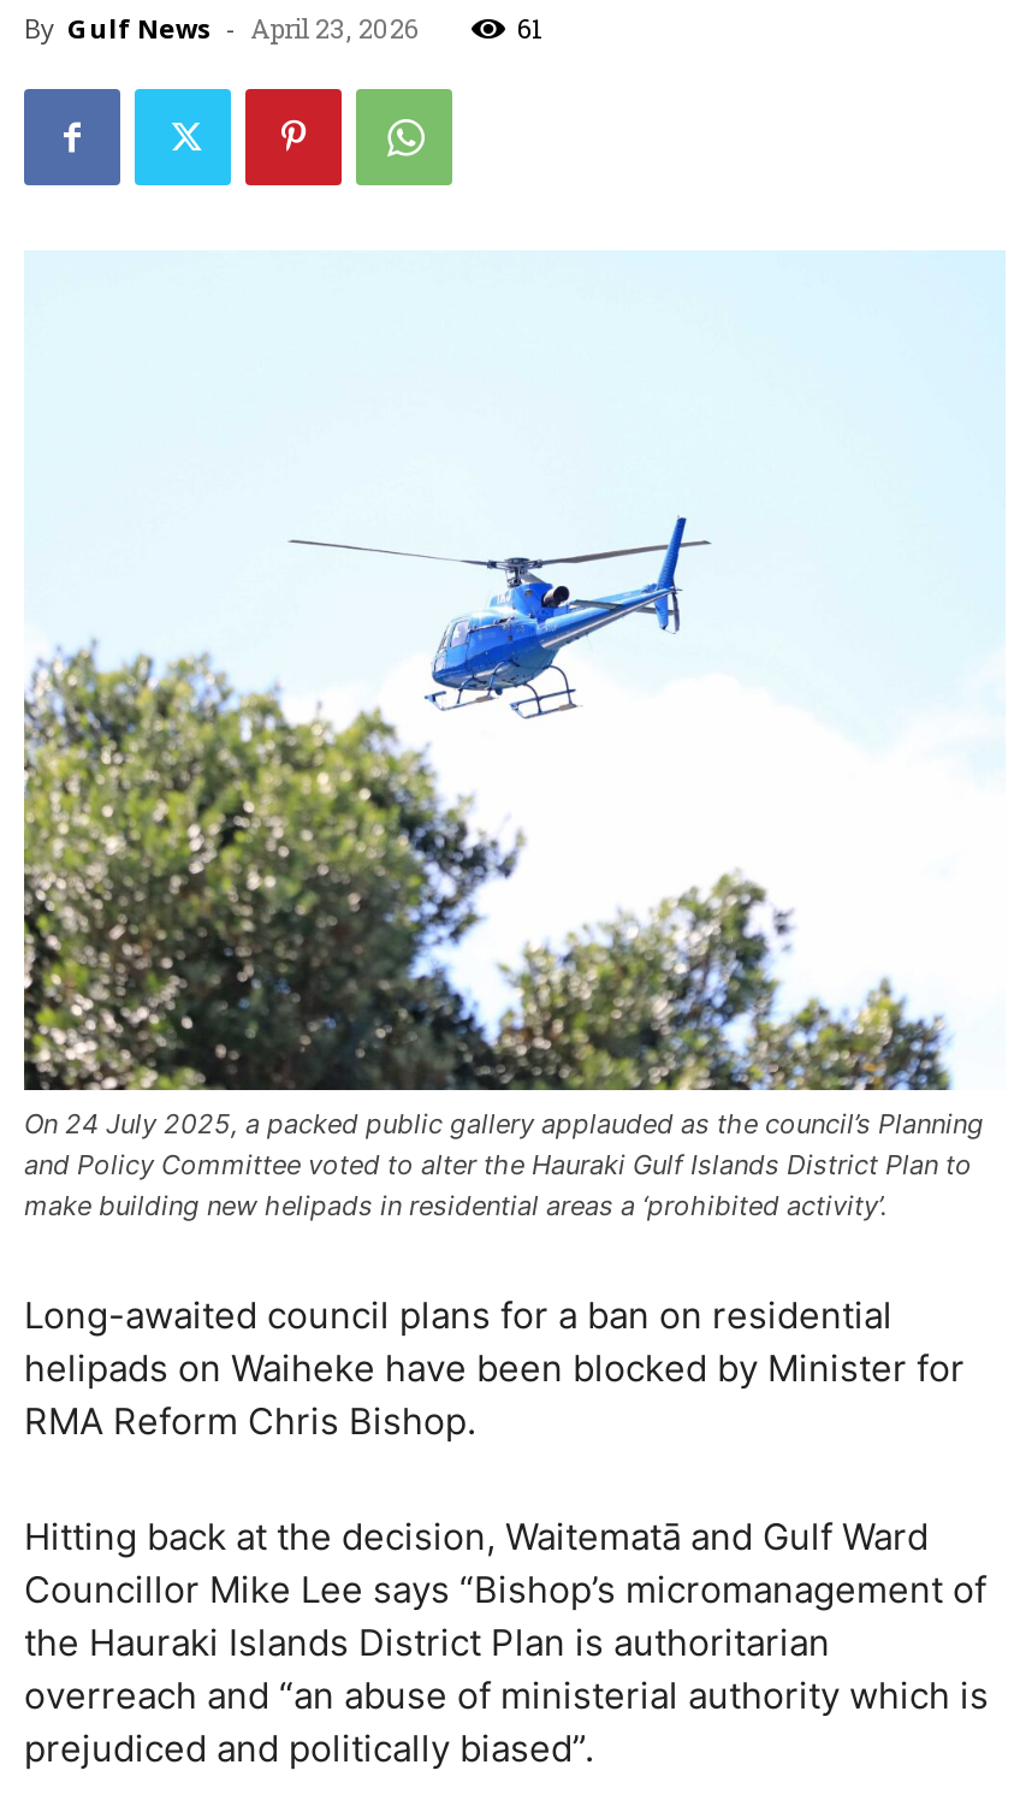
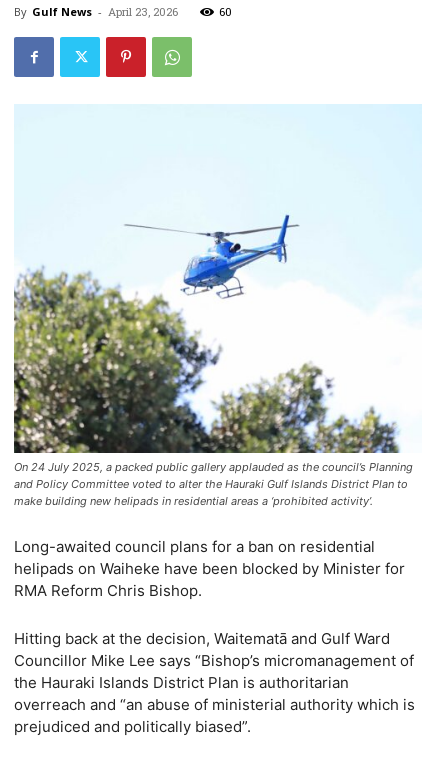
[517,10,544,46] 61 -> [219,4,232,19] 60

